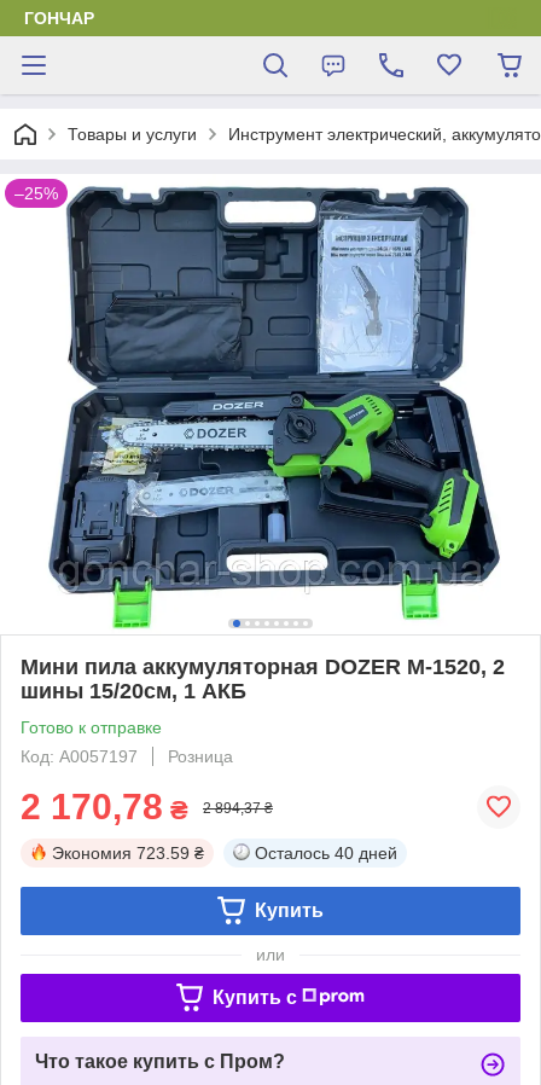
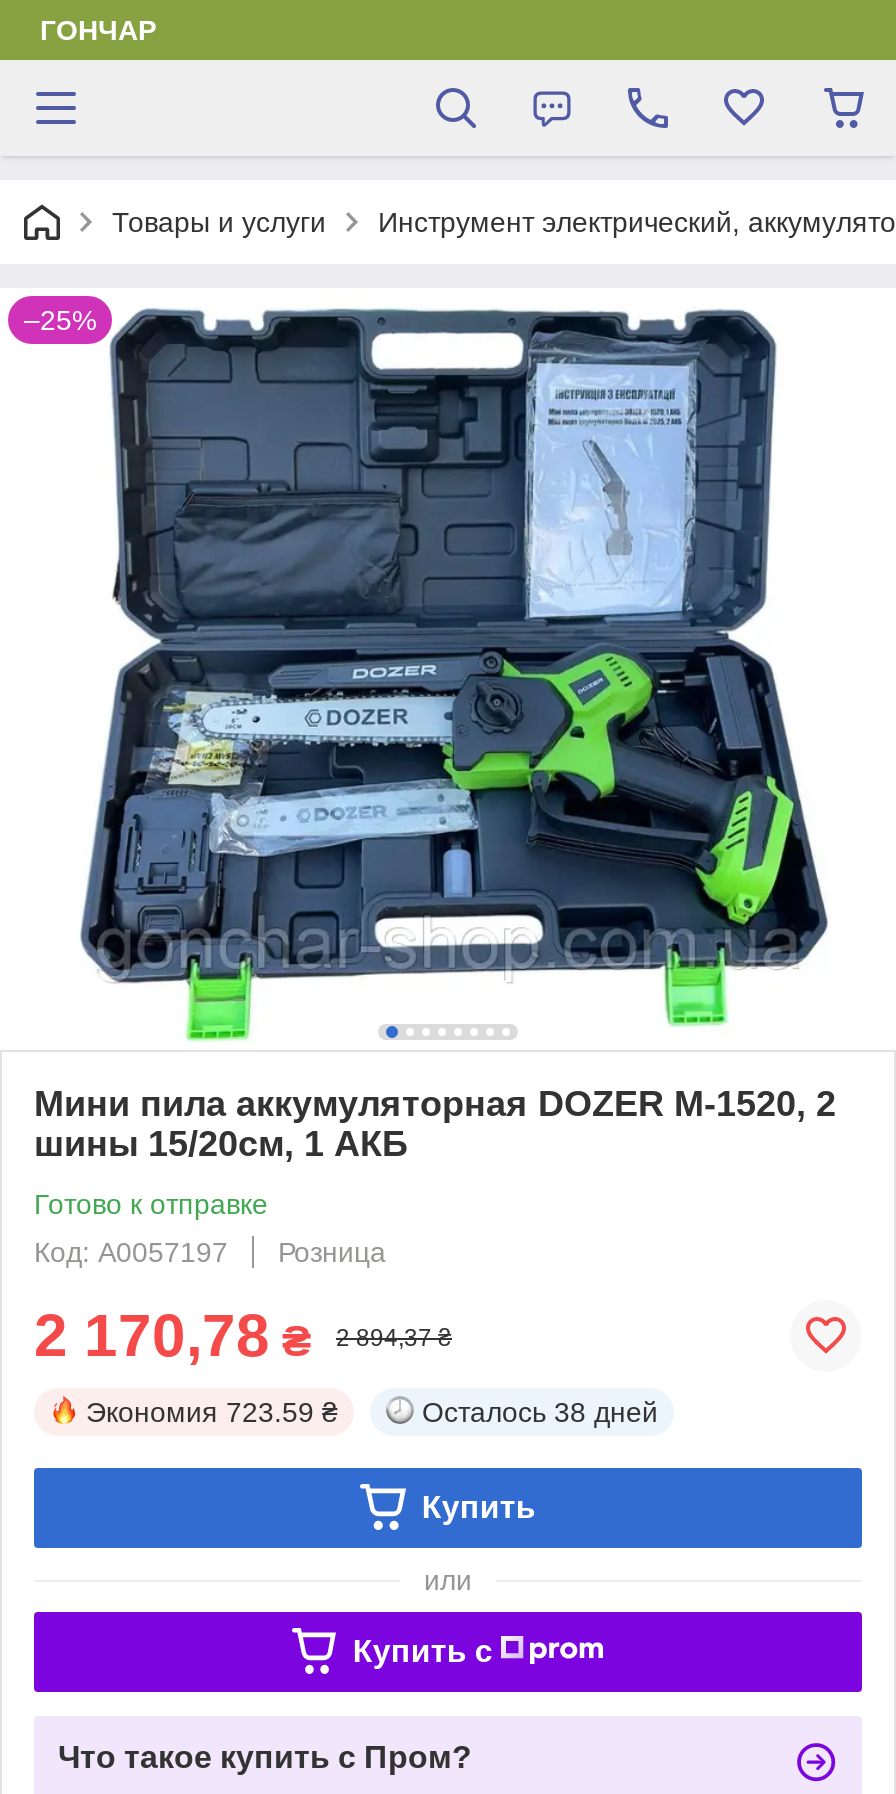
[255,843,397,862] Осталось 40 дней -> [422,1396,658,1428] Осталось 38 дней

